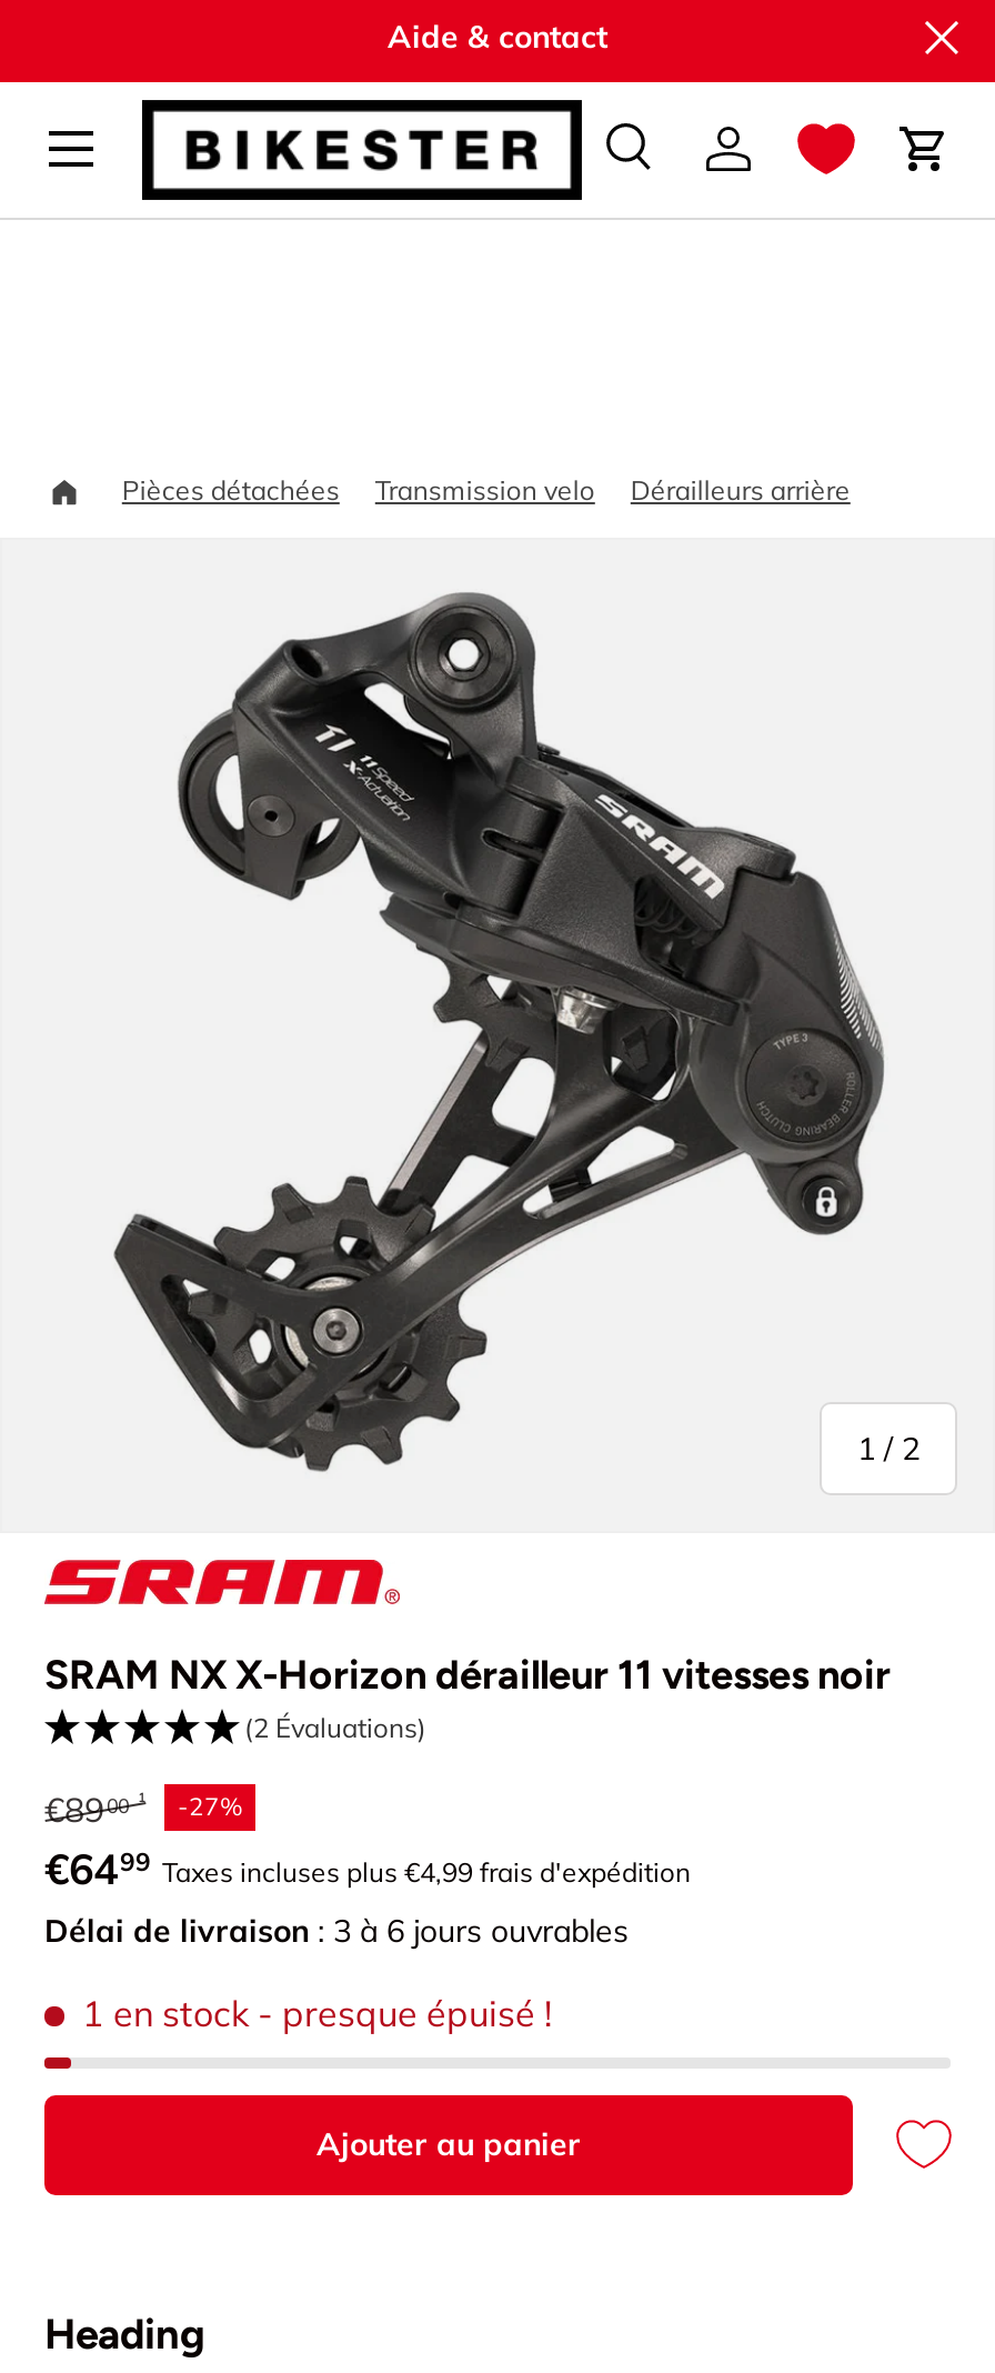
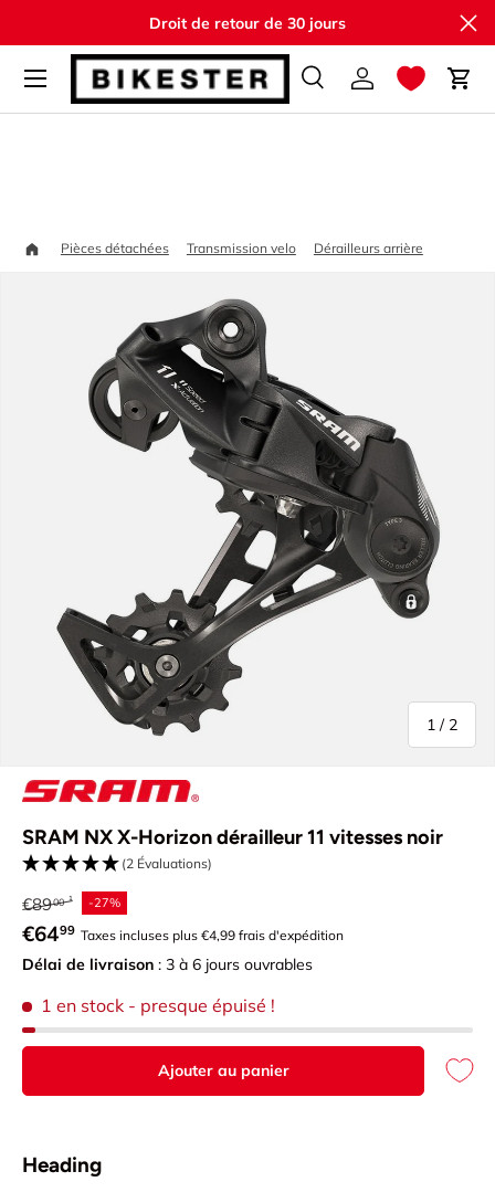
[388,16,607,56] Aide & contact -> [149,12,346,32] Droit de retour de 30 jours

